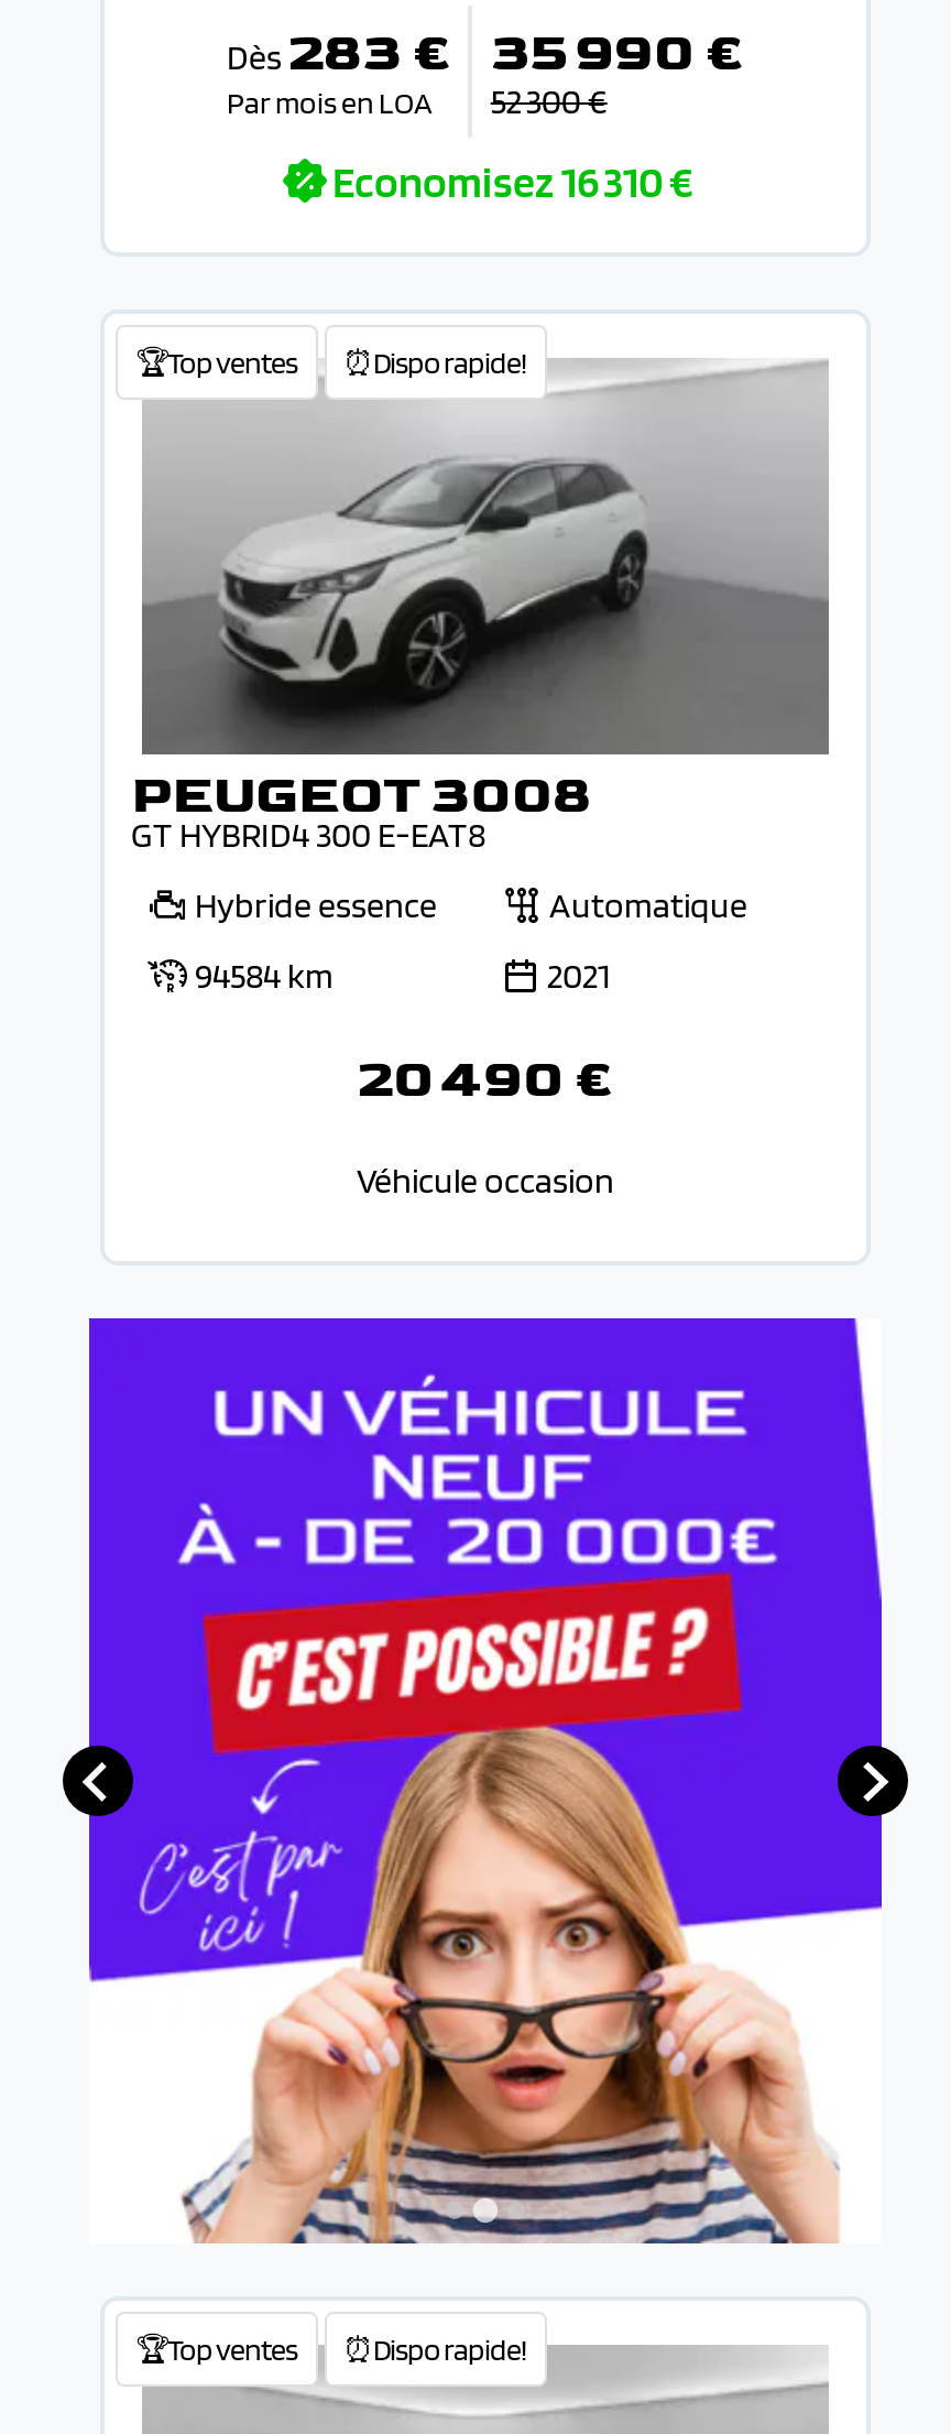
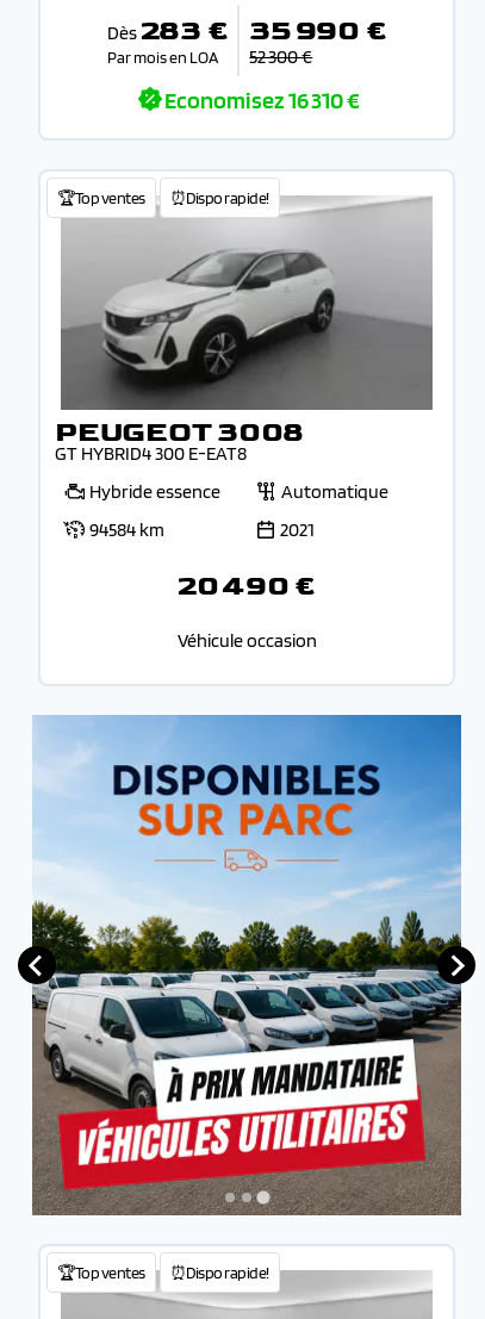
[87,1316,884,2243] [image] -> [31,714,462,1217] [image]

